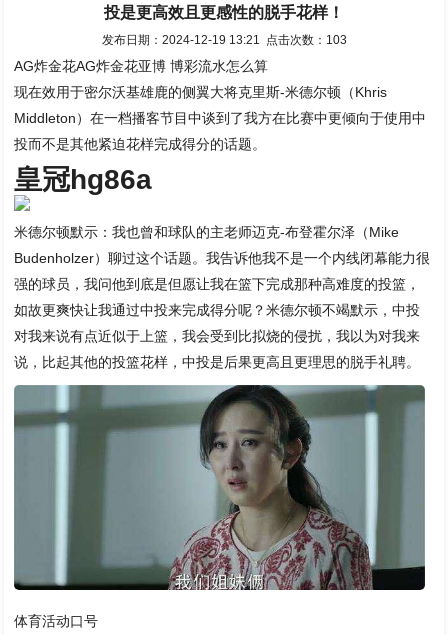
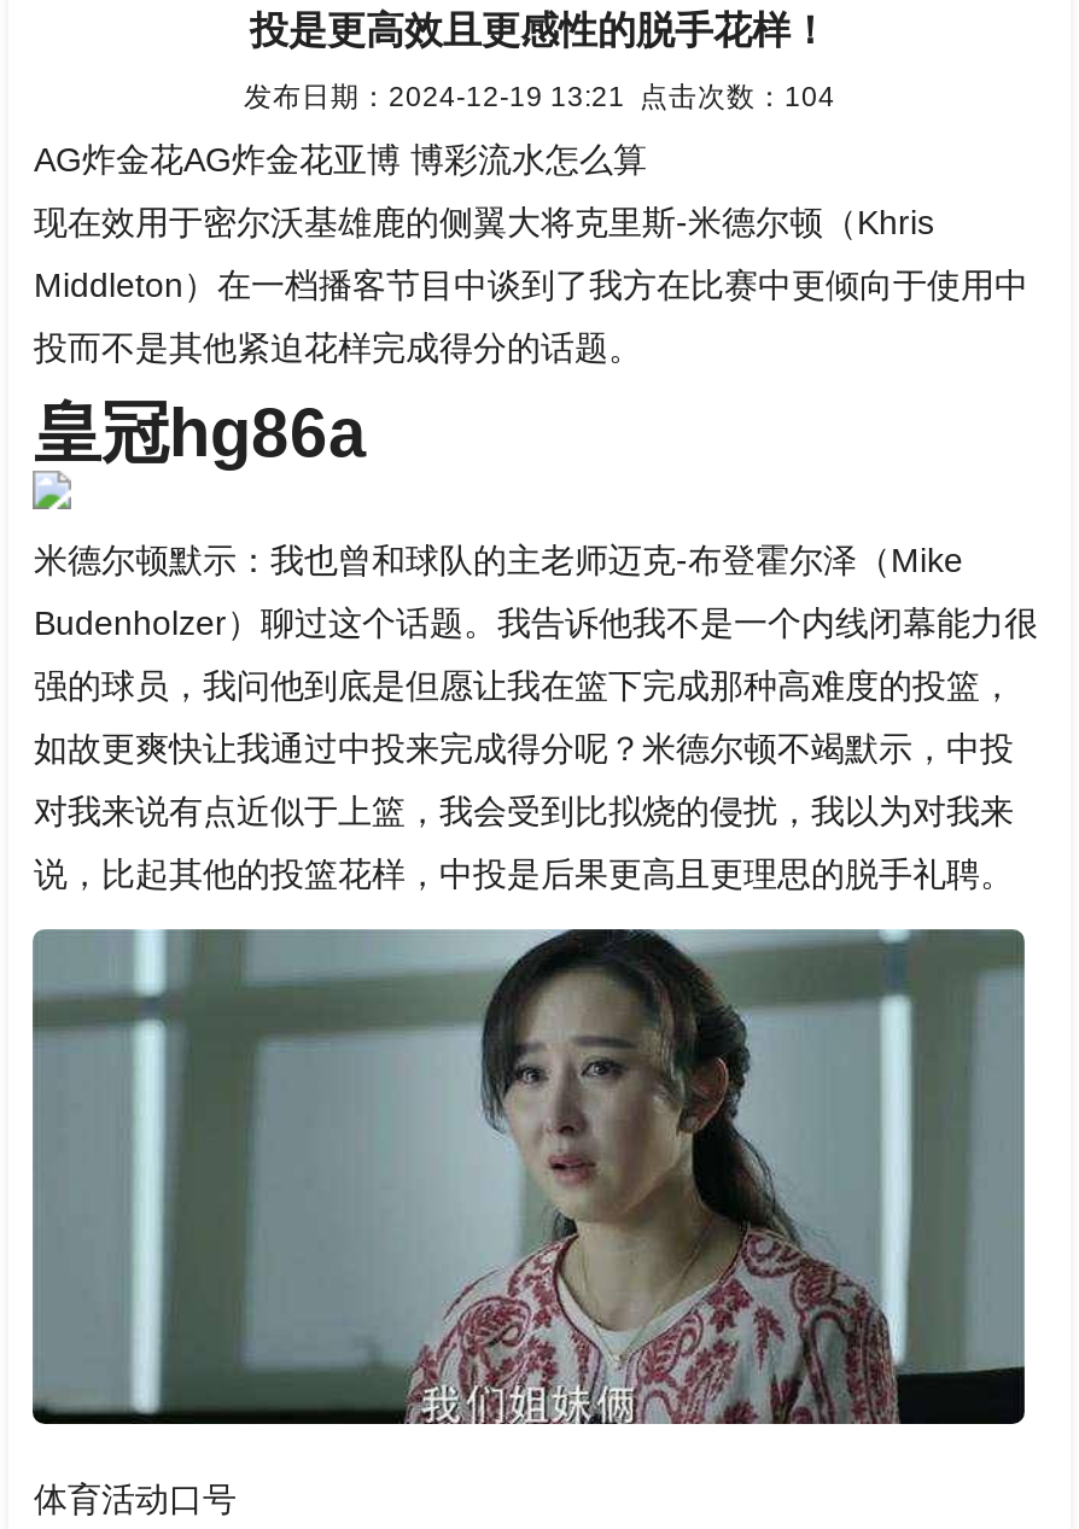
[101,33,346,46] 发布日期：2024-12-19 13:21 点击次数：103 -> [244,80,835,111] 发布日期：2024-12-19 13:21 点击次数：104

